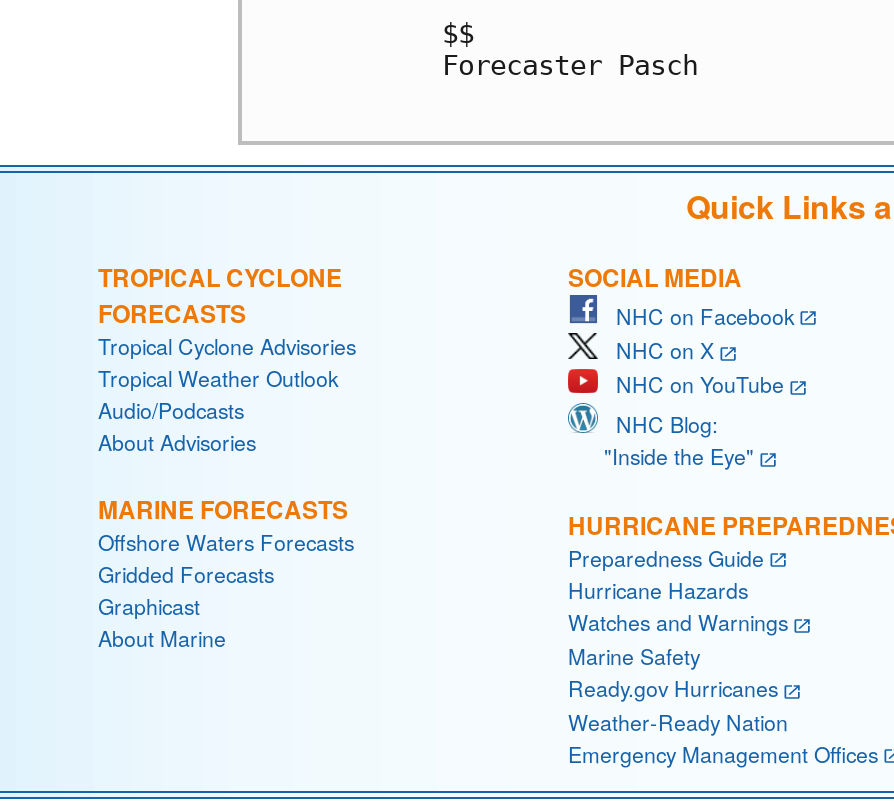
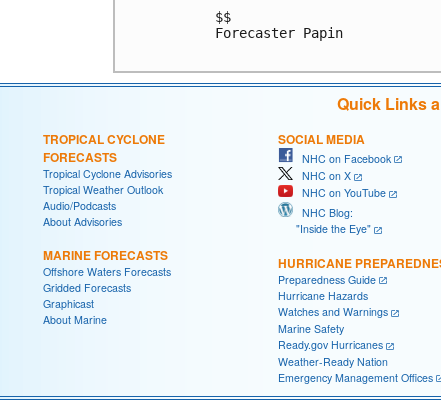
[442,48,698,80] Forecaster Pasch -> [215,25,343,41] Forecaster Papin

